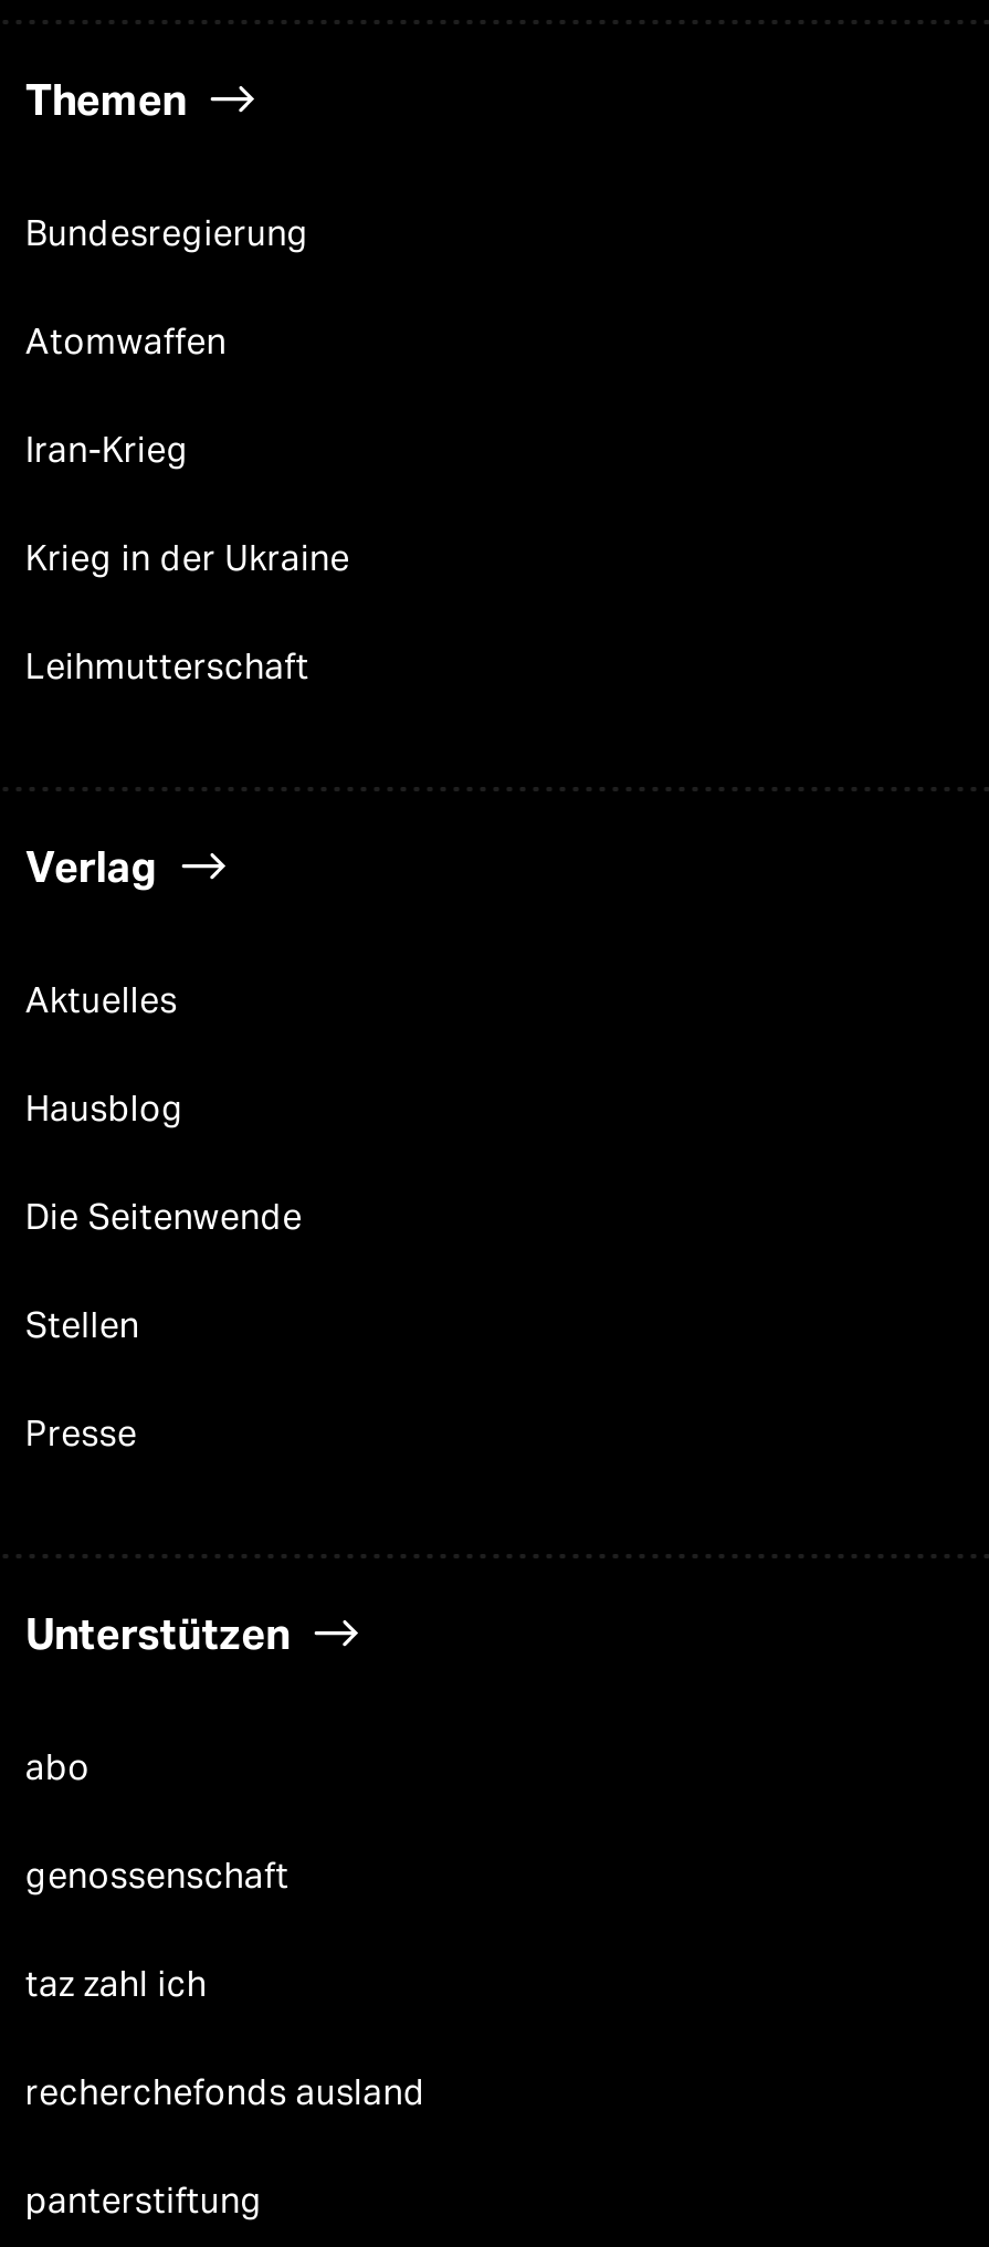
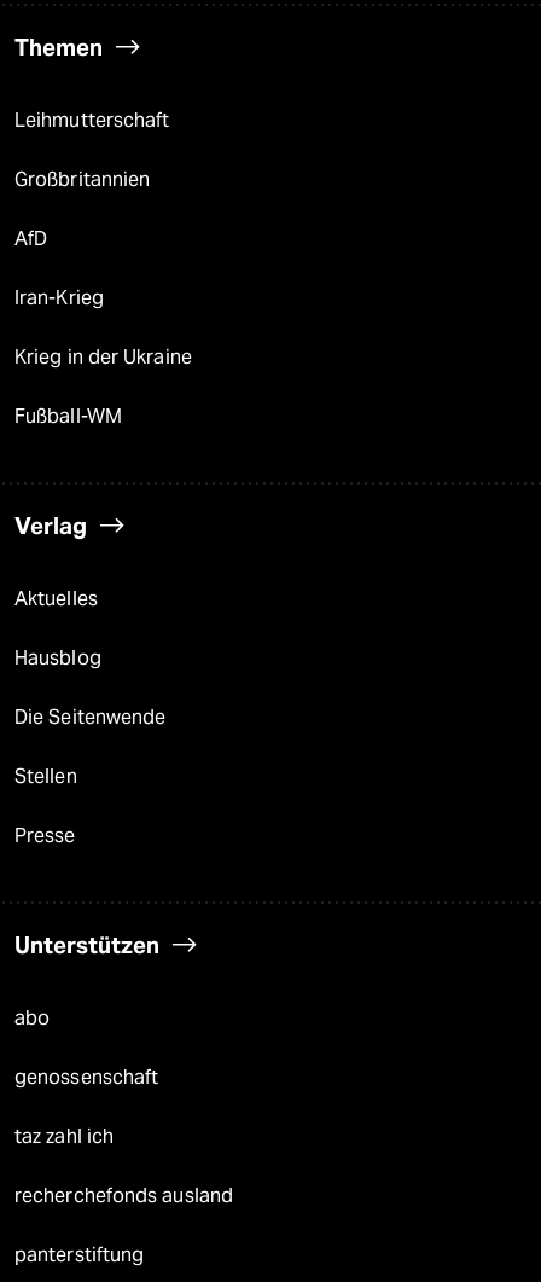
[25,212,309,363] Bundesregierung | Atomwaffen -> [14,168,150,250] Großbritannien | AfD
none -> [14,405,122,428] Fußball-WM
moved [25,645,309,687] -> [14,109,170,132]: Leihmutterschaft

